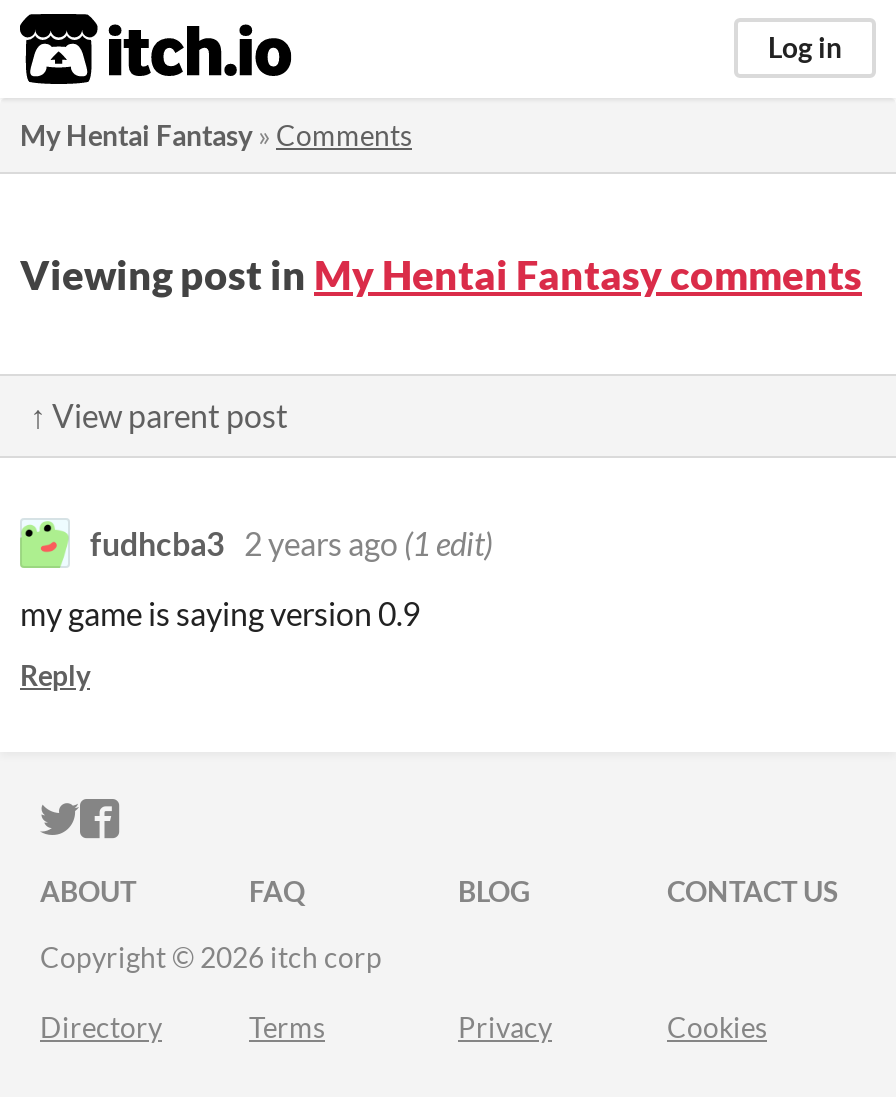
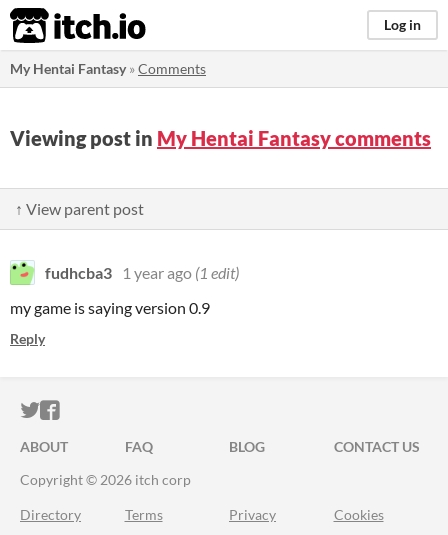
[90,524,492,562] fudhcba3 2 years ago (1 edit) -> [45,263,239,282] fudhcba3 1 year ago (1 edit)

